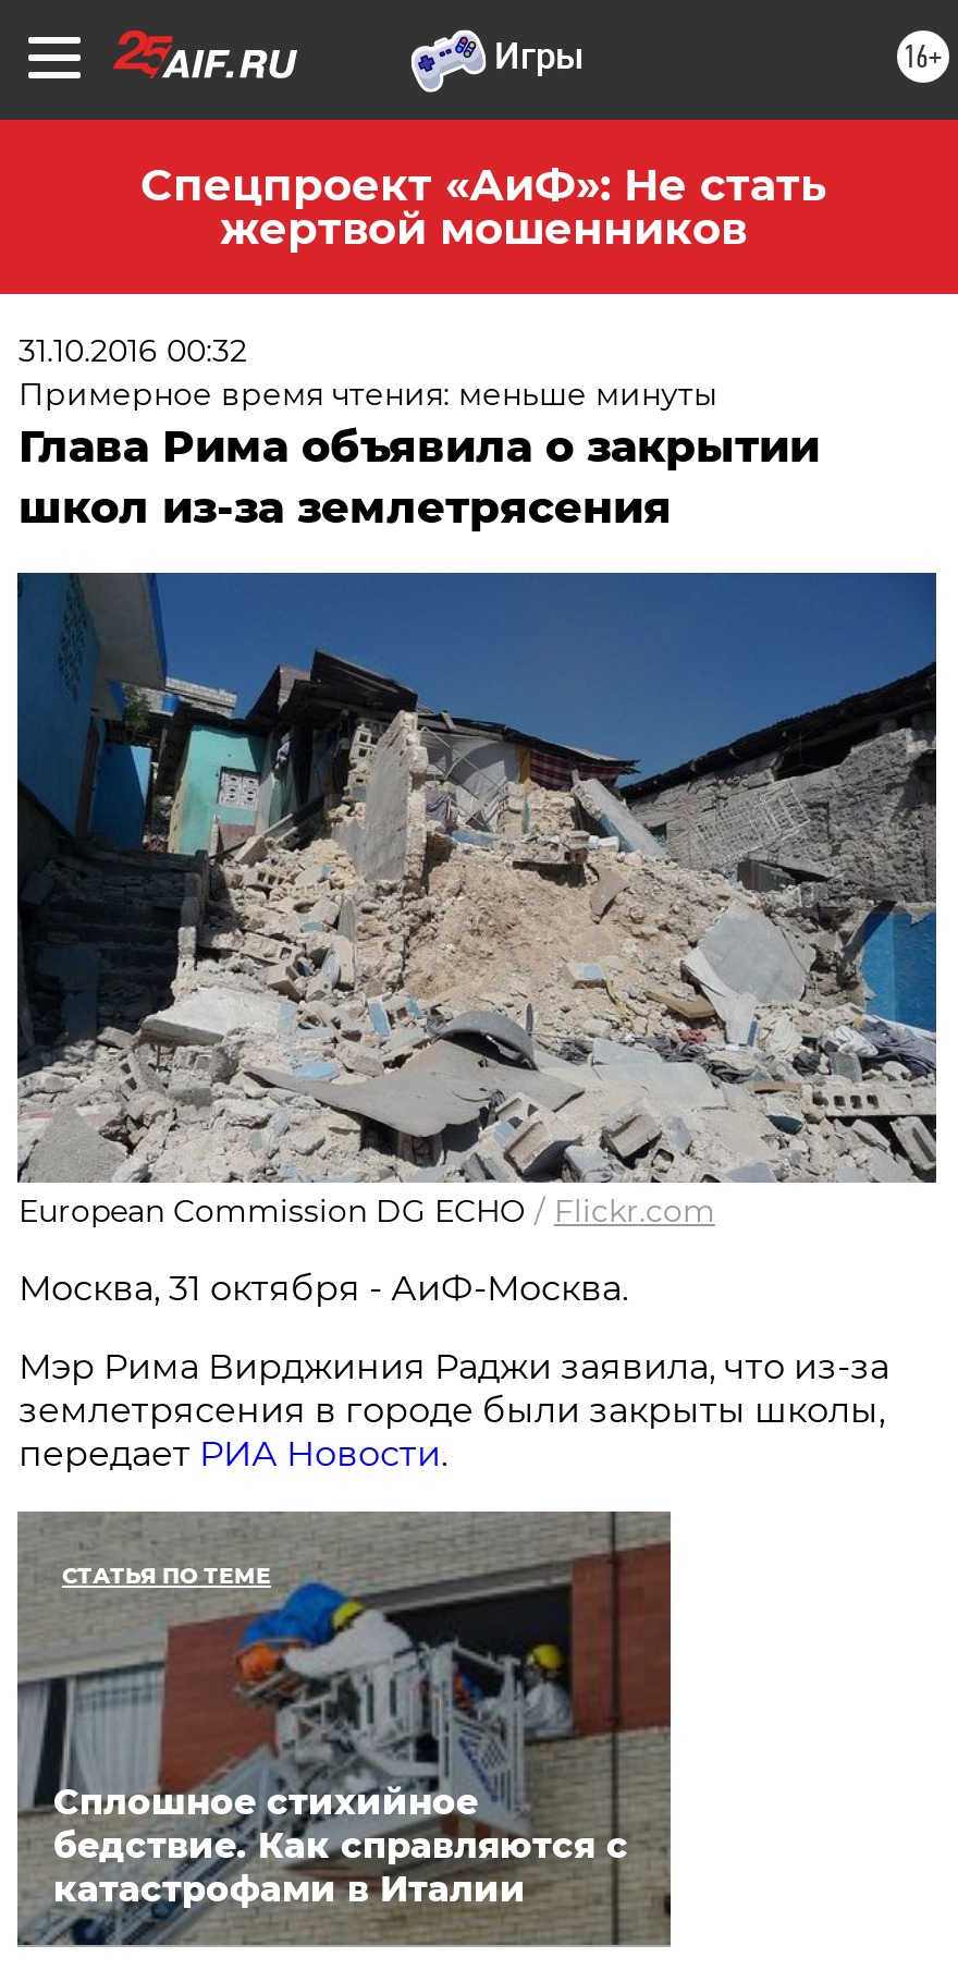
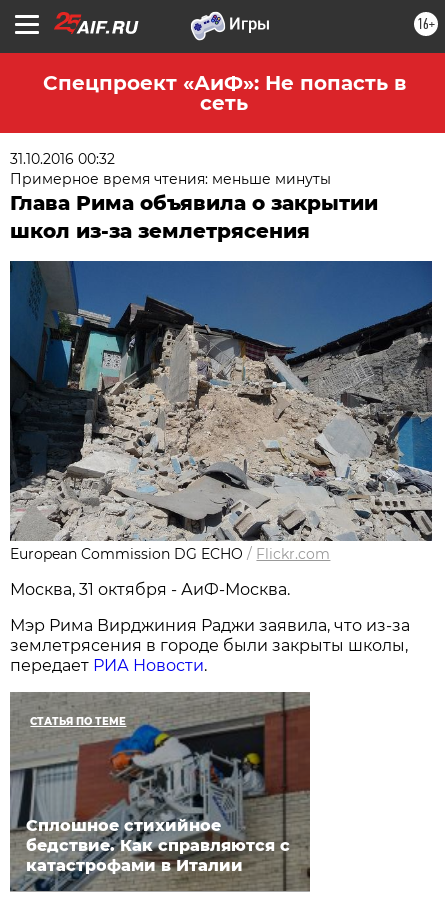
[140,159,826,255] Спецпроект «АиФ»: Не стать | жертвой мошенников -> [42,71,405,115] Спецпроект «АиФ»: Не попасть в | сеть

